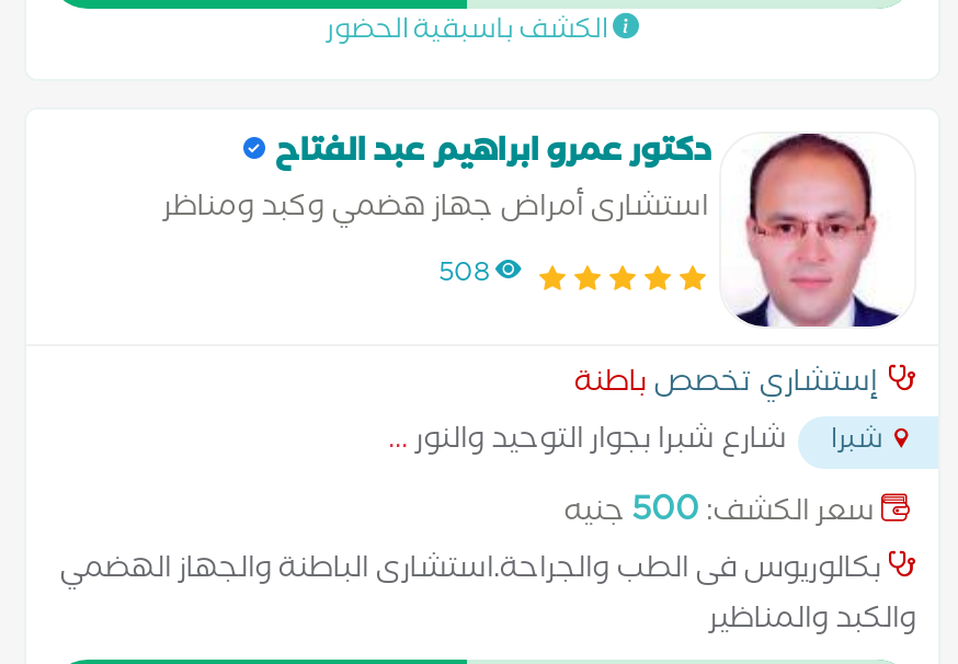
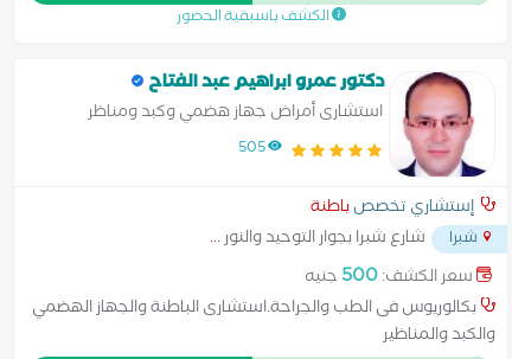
[438,252,491,302] 508 -> [238,136,265,164] 505

